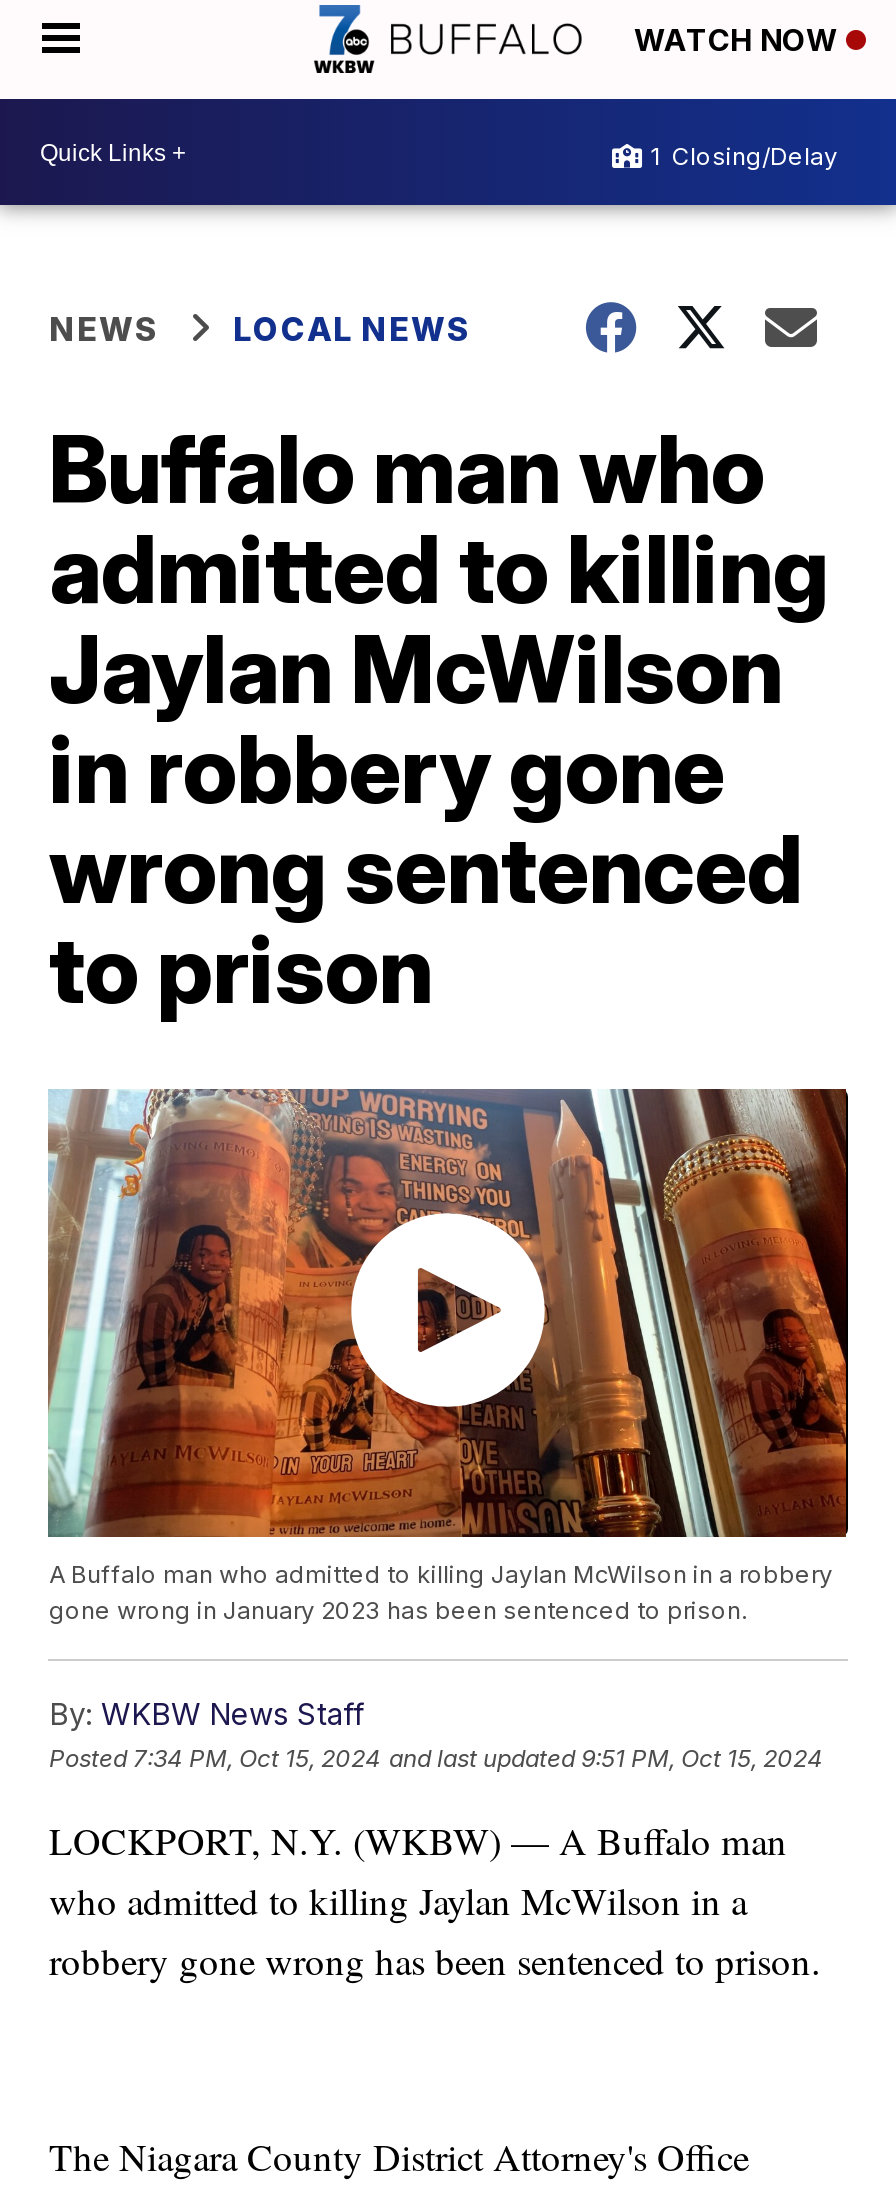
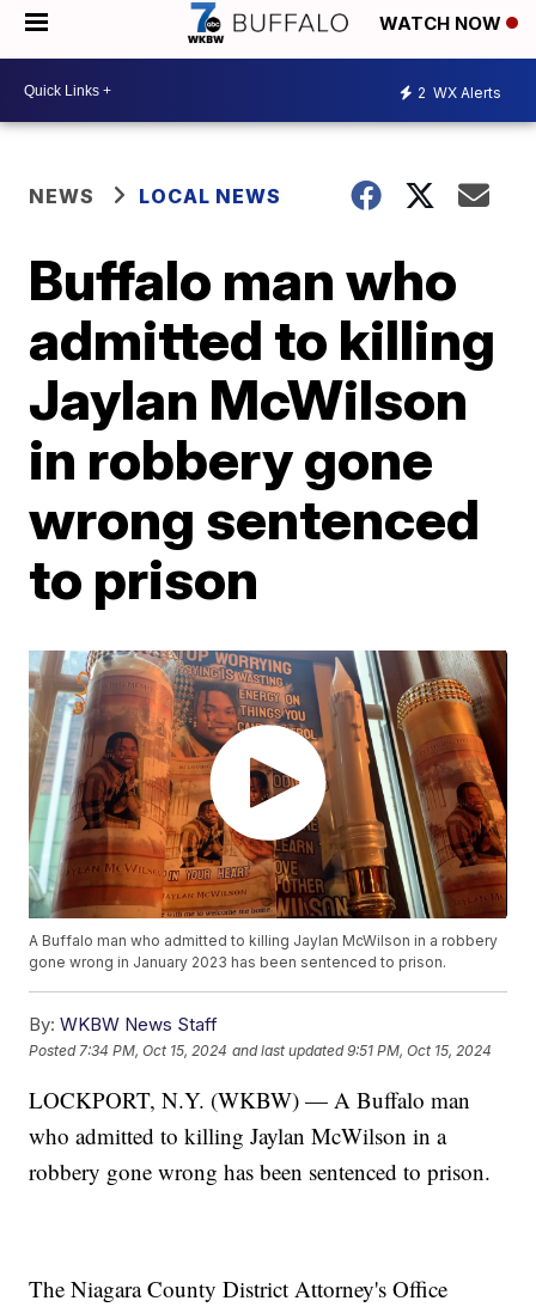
[650,140,838,170] 1 Closing/Delay -> [418,83,501,101] 2 WX Alerts

